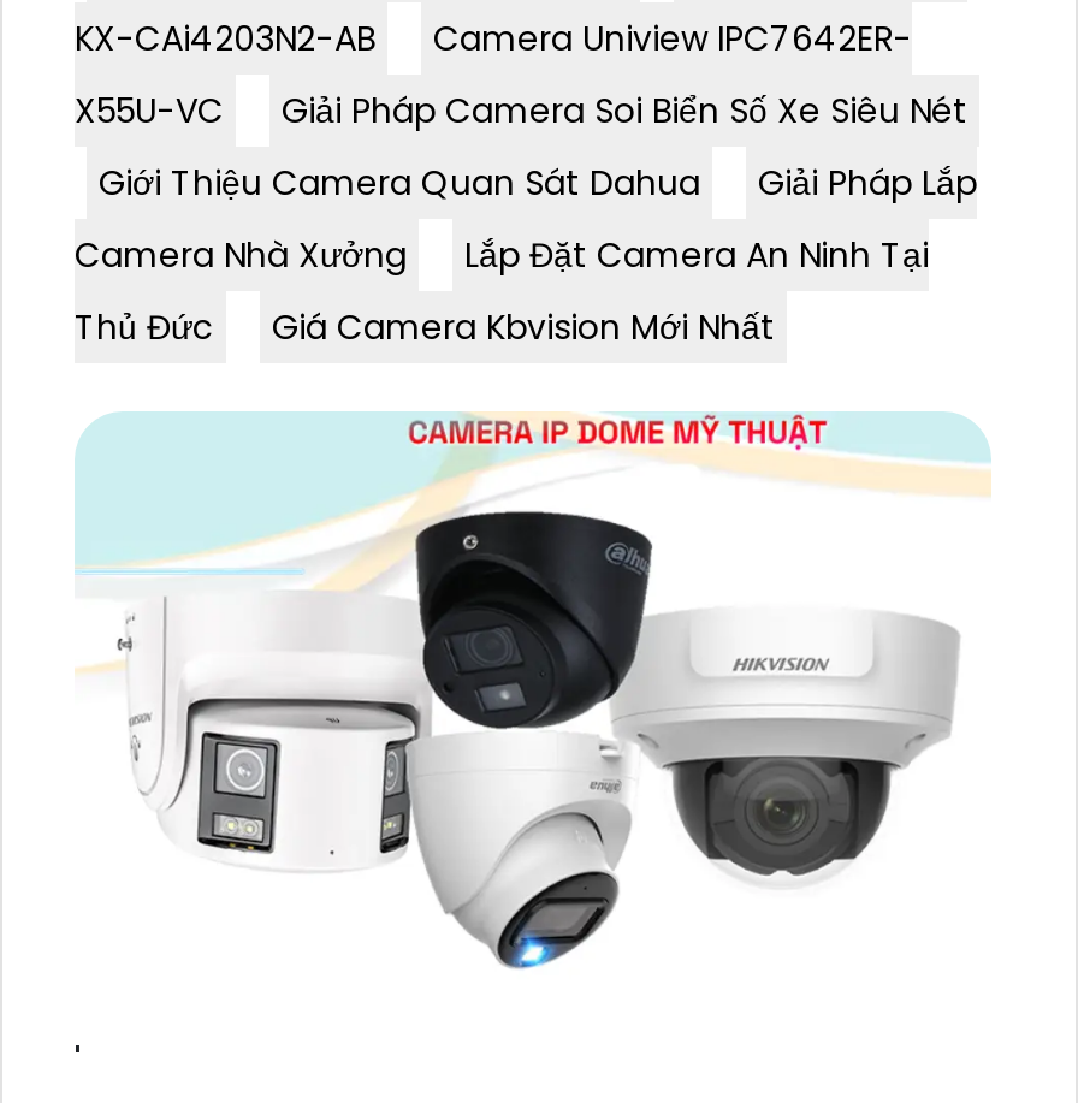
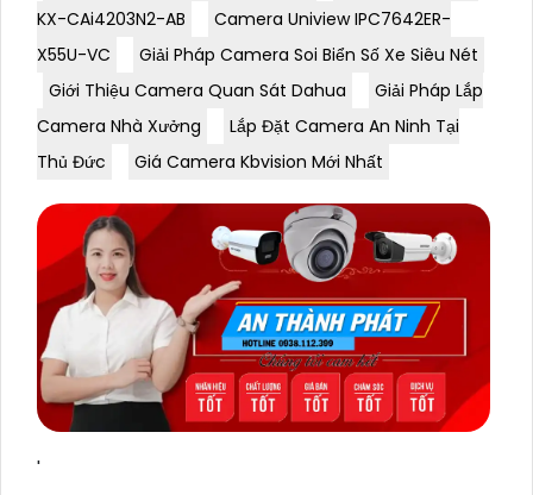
[75,411,991,972] [image] -> [36,202,491,433] [image]

